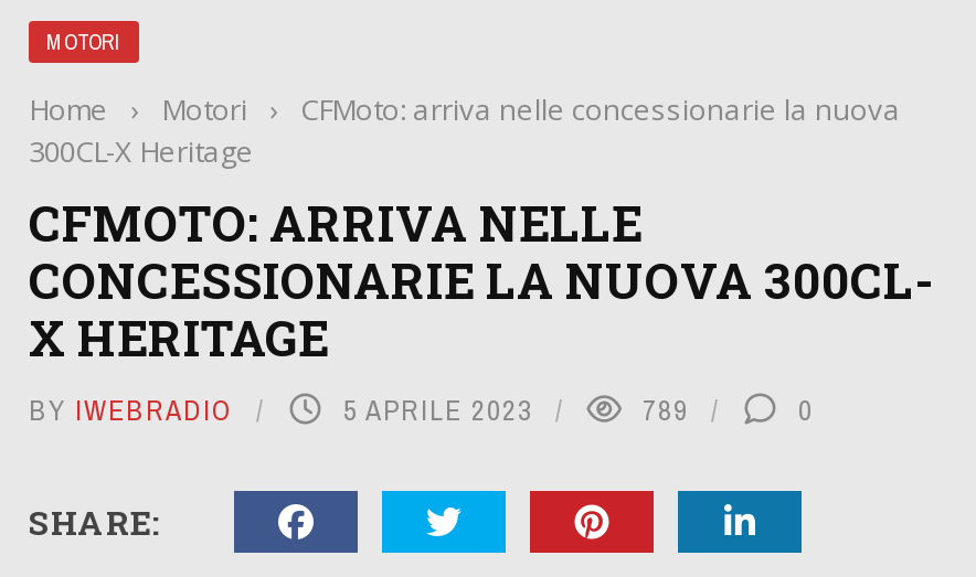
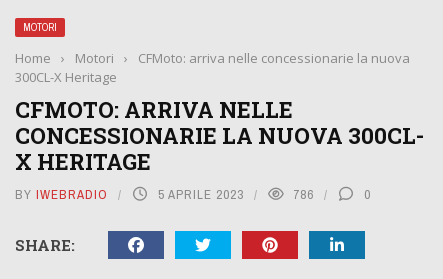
[643,392,689,429] 789 -> [293,186,314,203] 786

